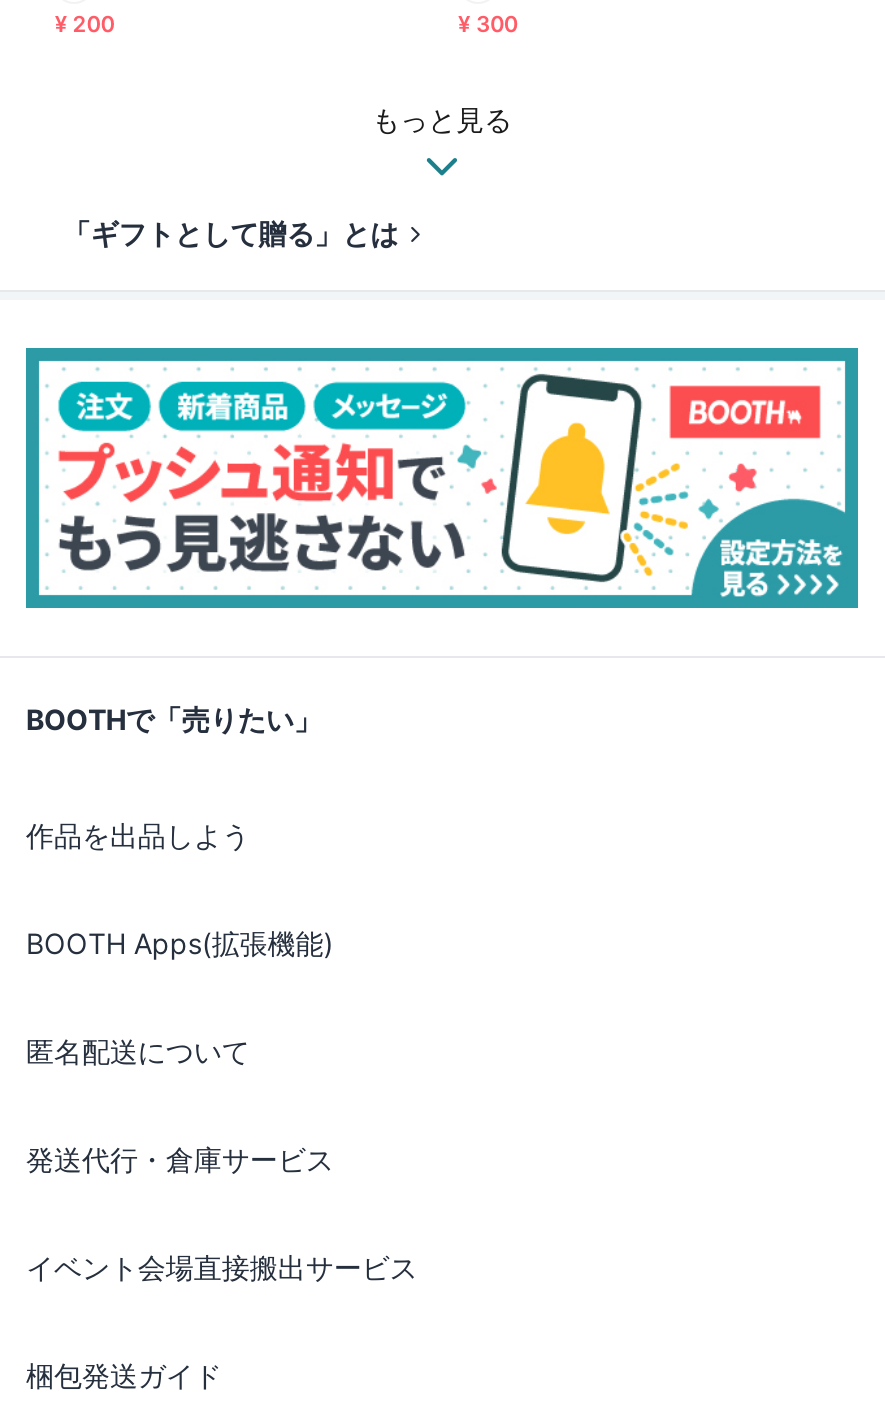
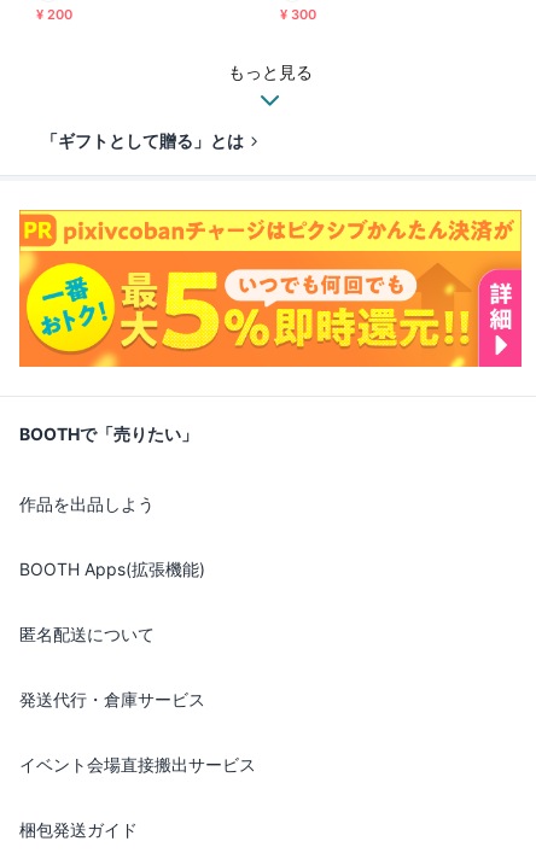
[24,346,860,610] [image] -> [18,209,523,368] [image]

